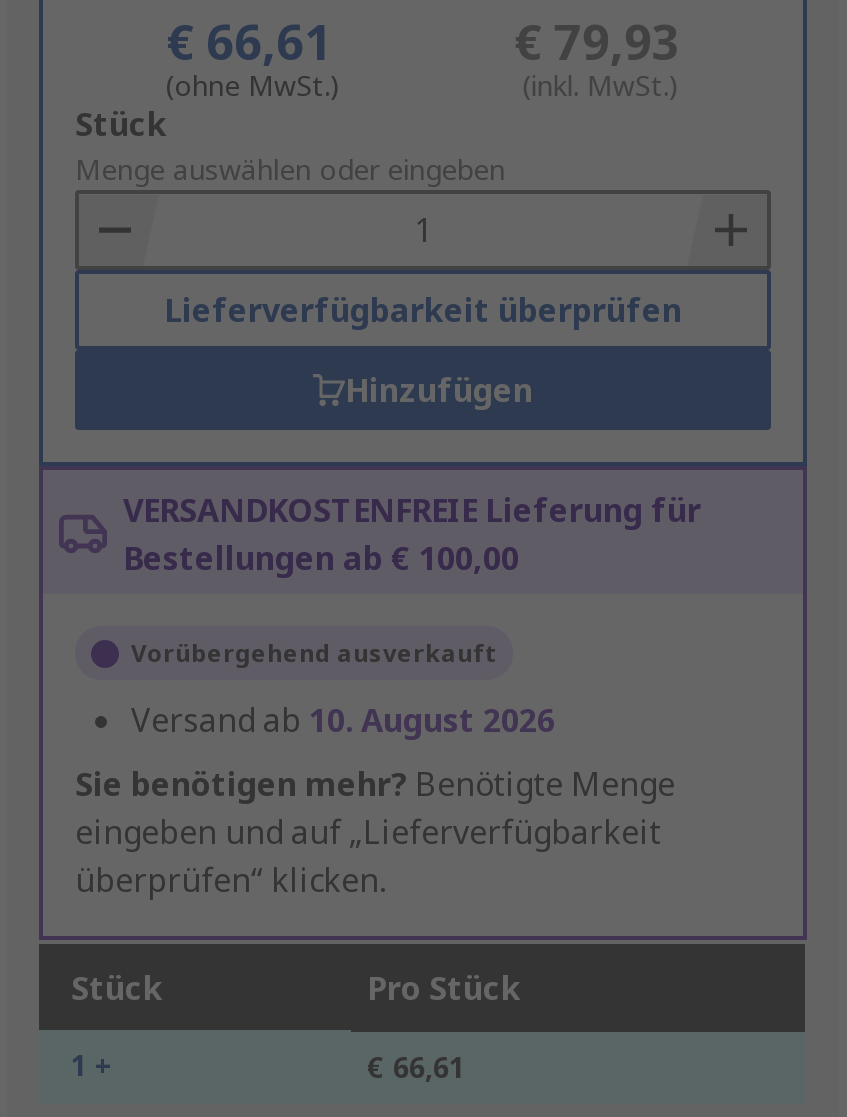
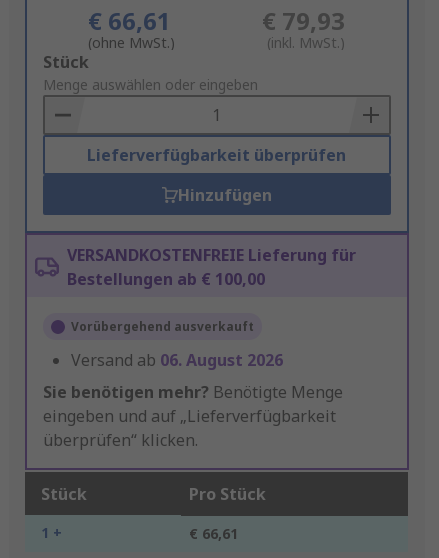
[131,699,555,743] Versand ab 10. August 2026 -> [71,349,283,371] Versand ab 06. August 2026

